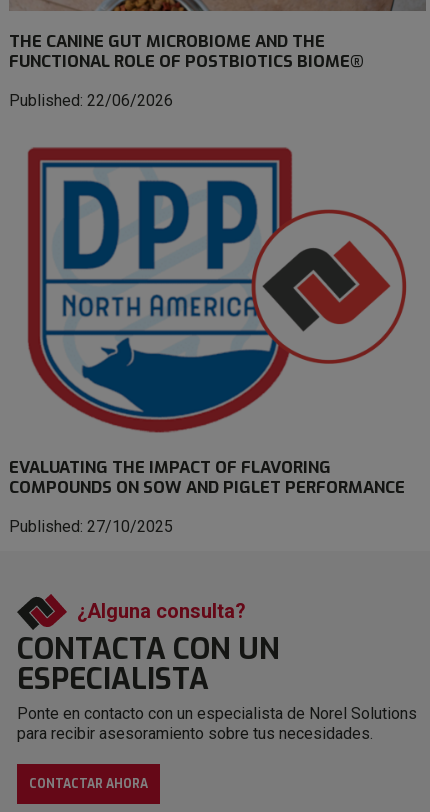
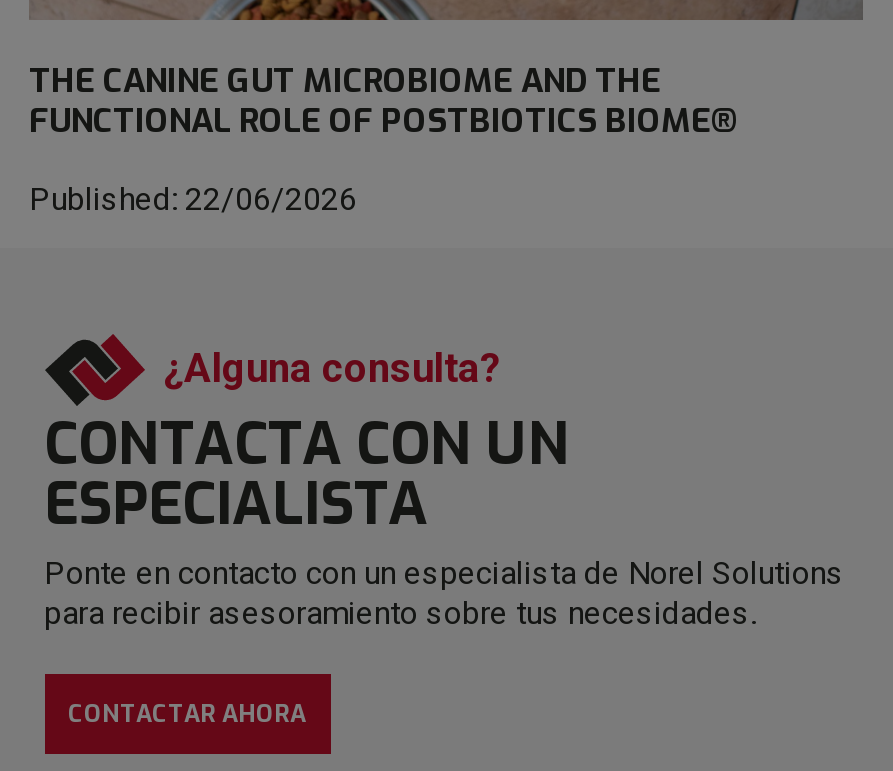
[9,147,407,536] [image] | EVALUATING THE IMPACT OF FLAVORING | COMPOUNDS ON SOW AND PIGLET PERFORMANCE | Published: 27/10/2025 -> none

